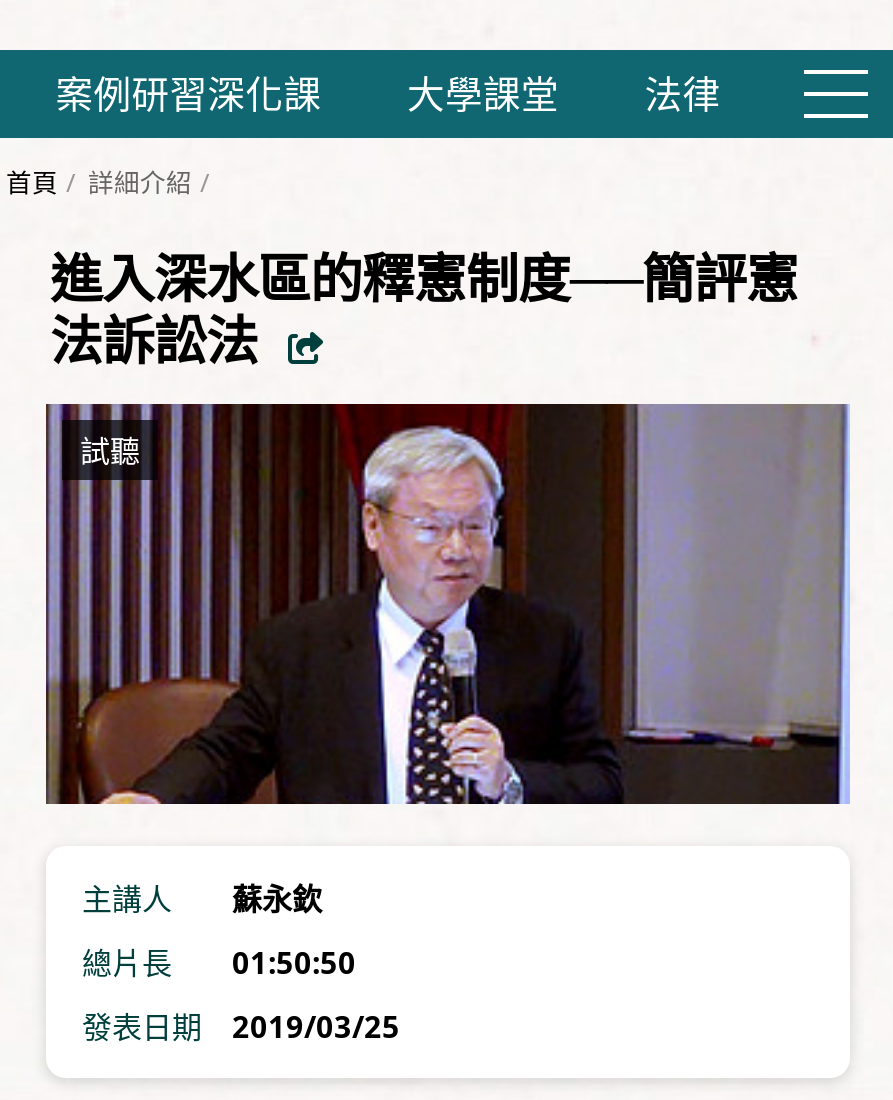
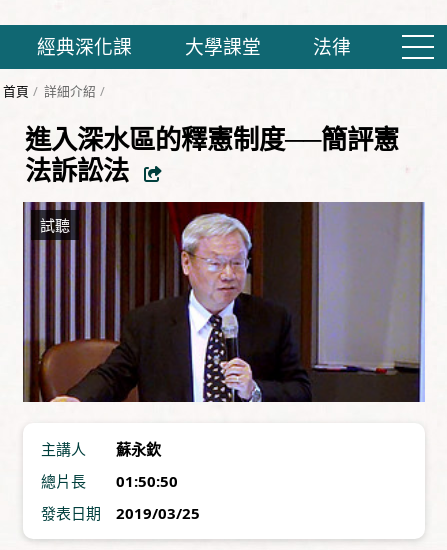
[56,68,322,118] 案例研習深化課 -> [37,34,132,59] 經典深化課

